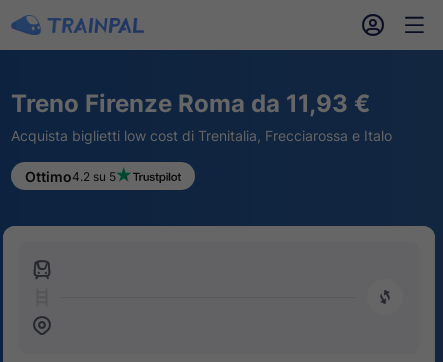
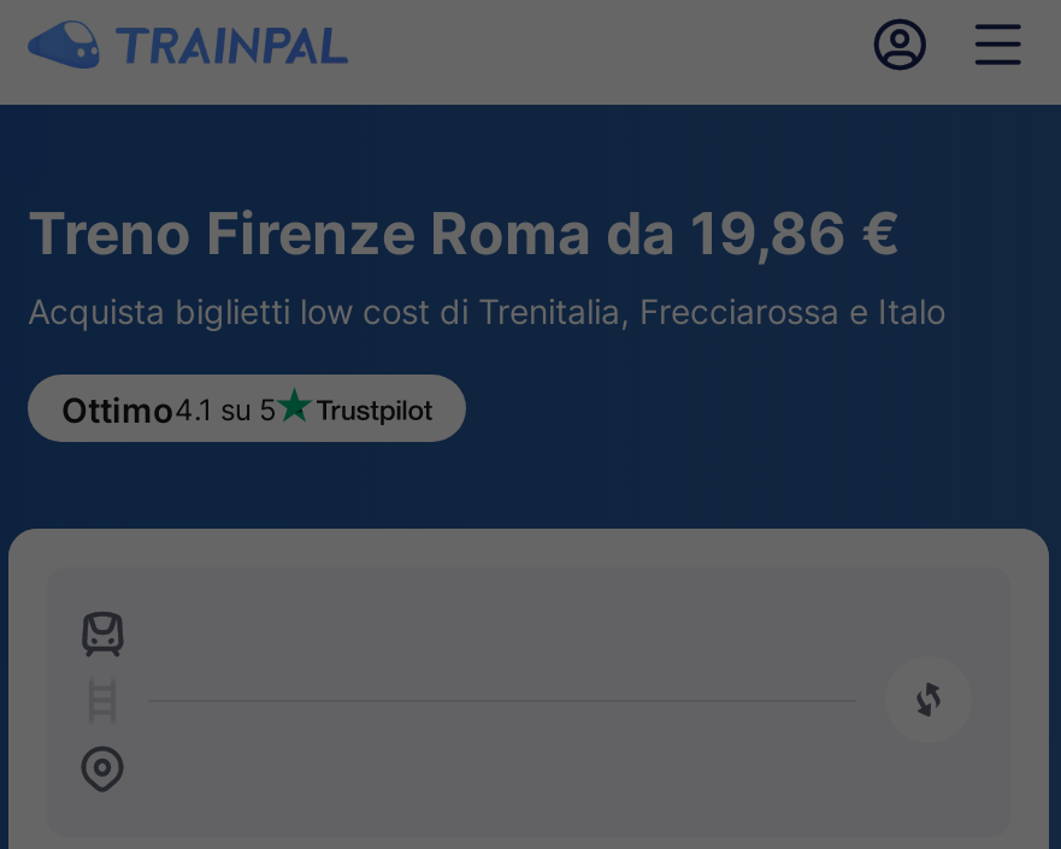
[11,89,370,118] Treno Firenze Roma da 11,93 € -> [28,199,900,269] Treno Firenze Roma da 19,86 €
[25,167,116,184] Ottimo4.2 su 5 -> [61,388,276,429] Ottimo4.1 su 5

